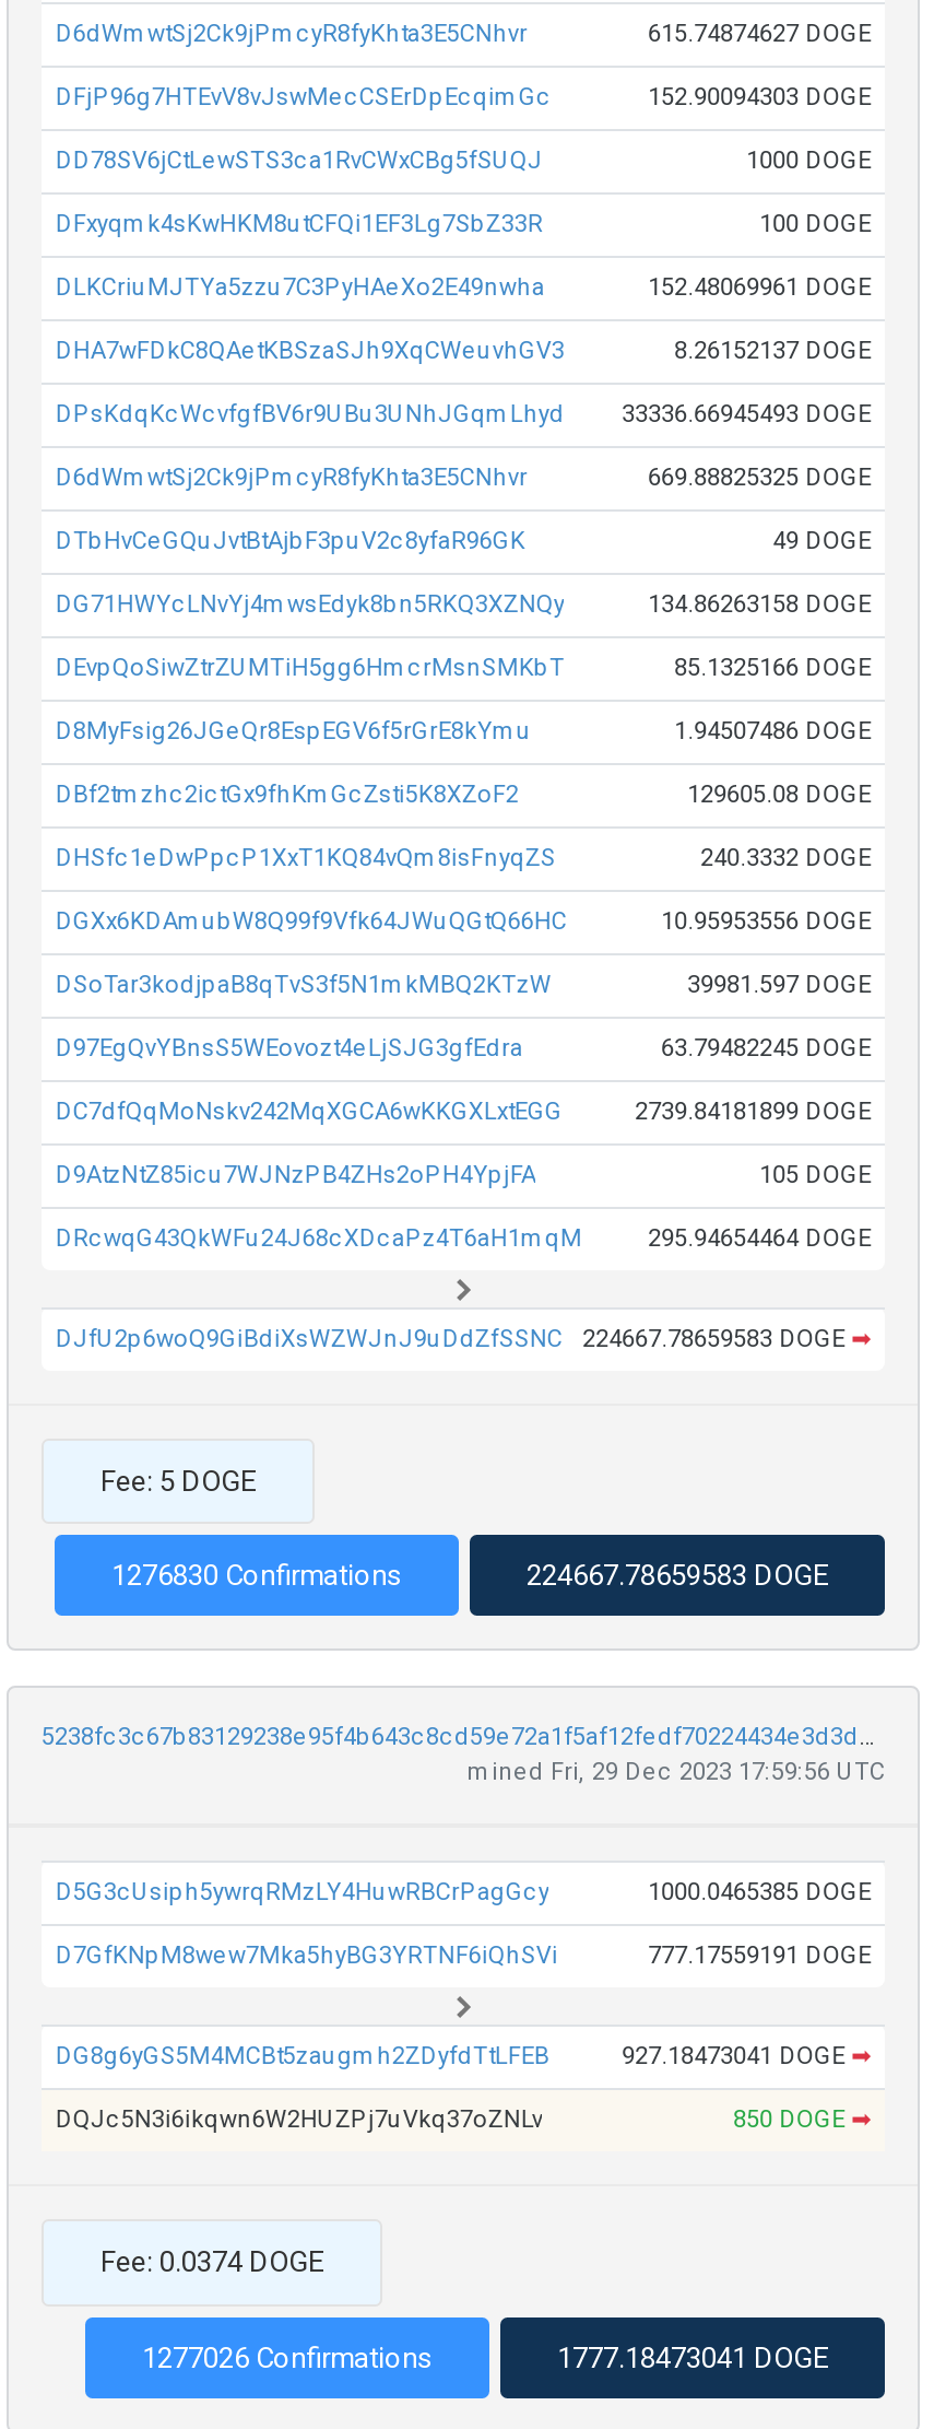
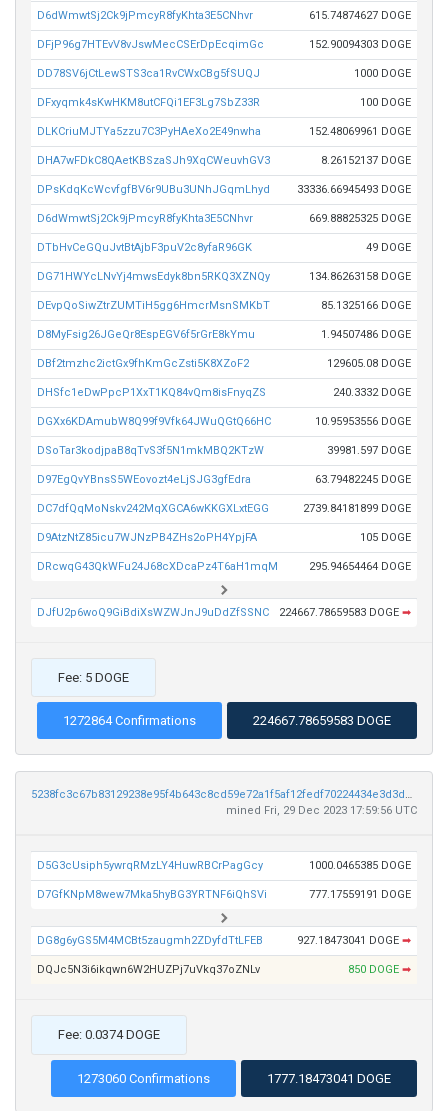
[111,1560,402,1592] 1276830 Confirmations -> [63,713,196,728] 1272864 Confirmations
[142,2341,433,2374] 1277026 Confirmations -> [77,1071,210,1086] 1273060 Confirmations

